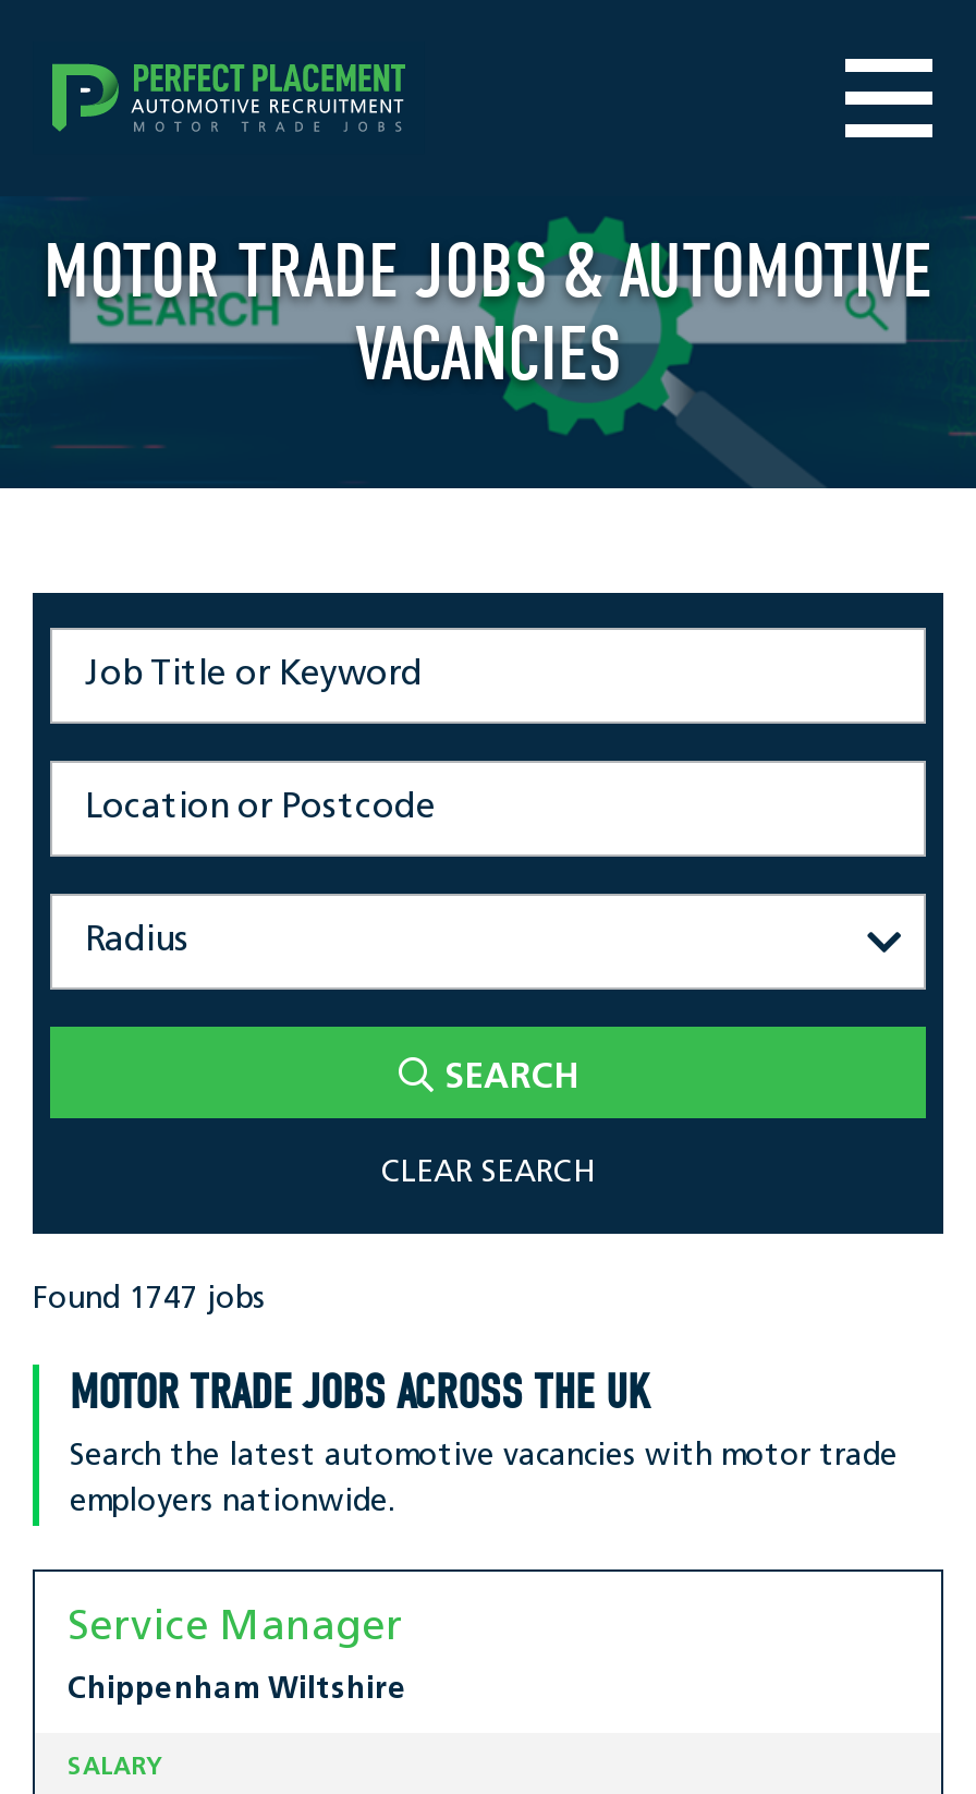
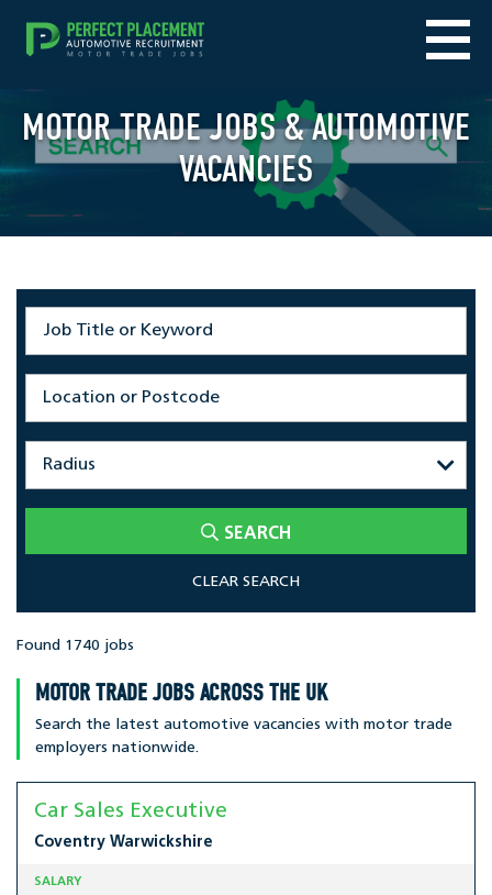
[33,1284,266,1317] Found 1747 jobs -> [16,638,134,654] Found 1740 jobs
[68,1609,403,1650] Service Manager -> [34,802,227,822] Car Sales Executive
[68,1675,407,1708] Chippenham Wiltshire -> [34,835,213,851] Coventry Warwickshire

